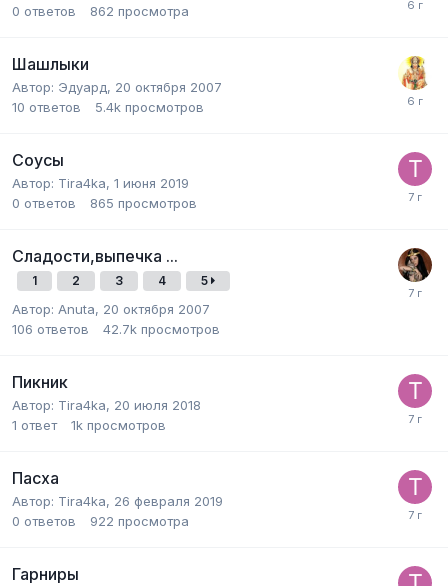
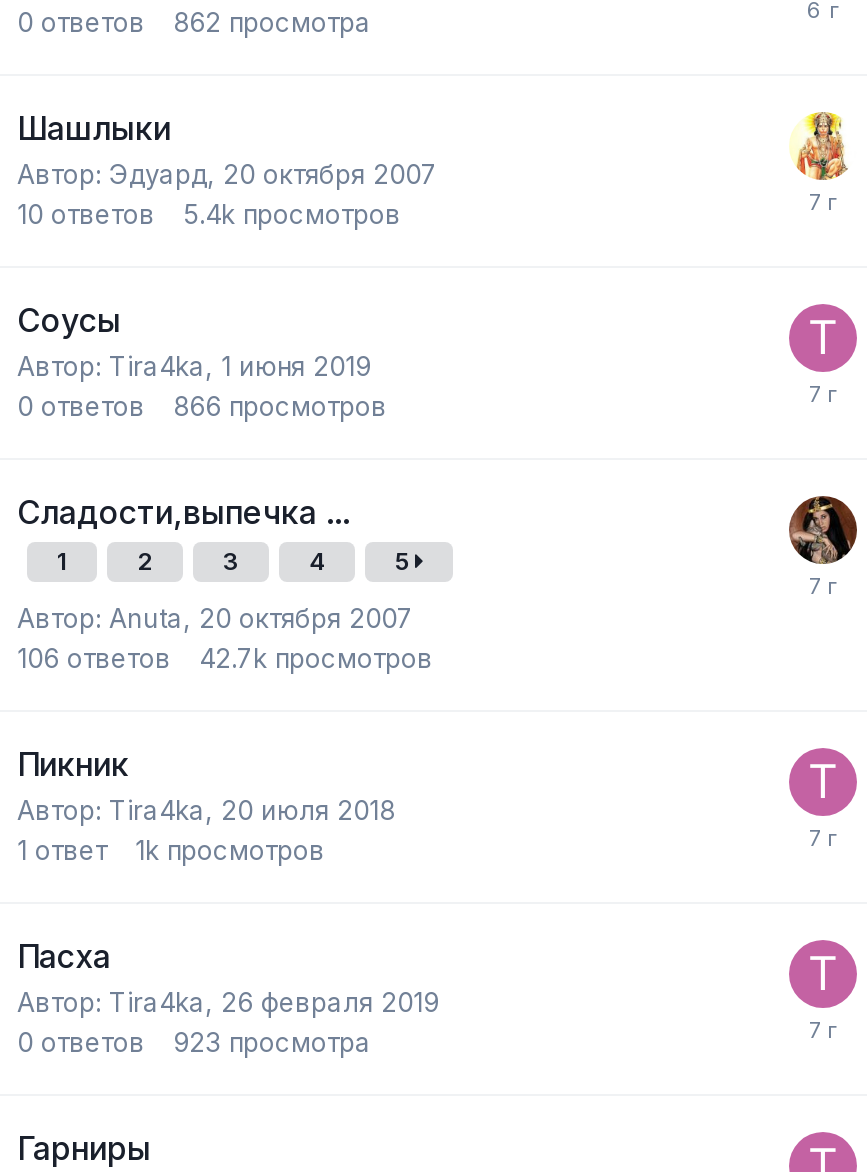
[12,194,197,210] 0 ответов 865 просмотров -> [17,389,387,421] 0 ответов 866 просмотров
[12,512,189,528] 0 ответов 922 просмотра -> [17,1025,371,1057] 0 ответов 923 просмотра

